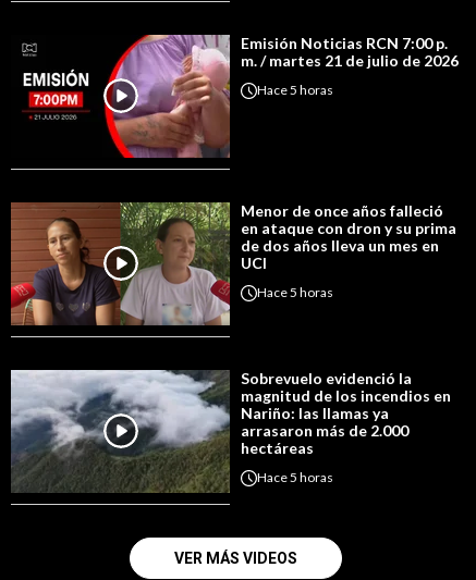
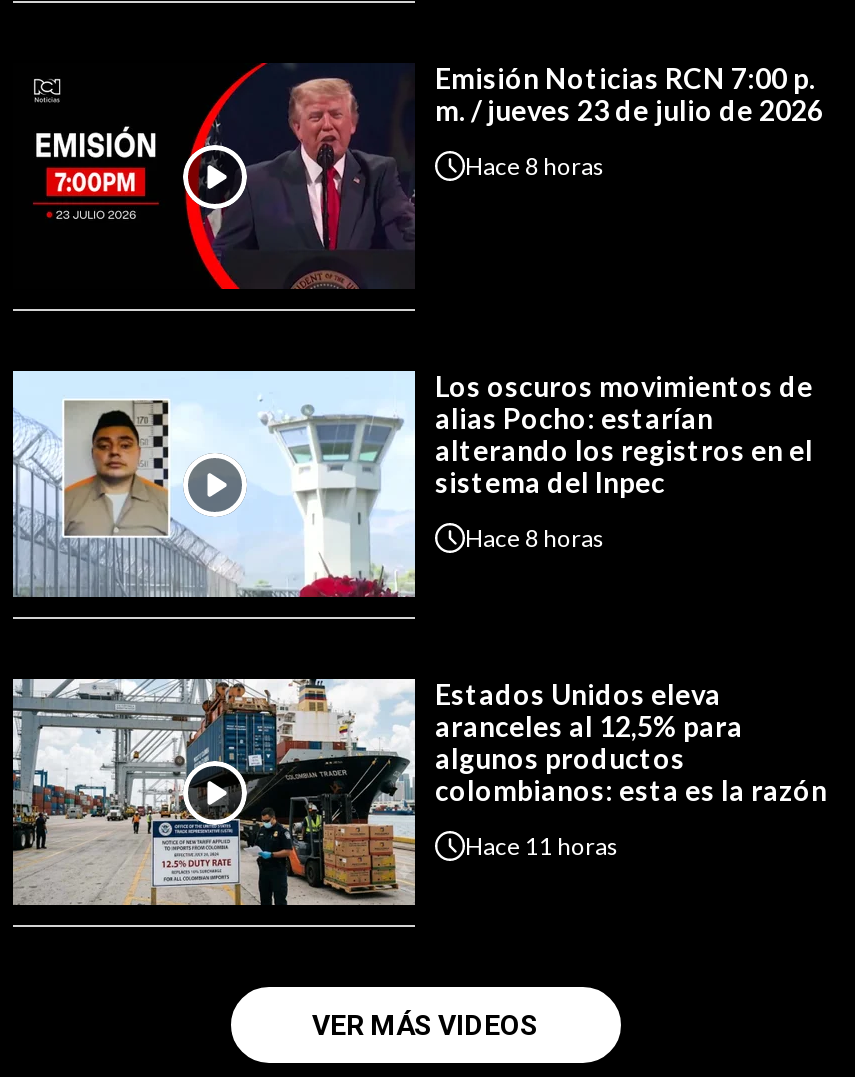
[112,34,459,158] [image] | m. / martes 21 de julio de 2026 -> [199,64,823,290] [image] | m. / jueves 23 de julio de 2026
[257,82,333,98] Hace 5 horas -> [465,150,605,180] Hace 8 horas
[10,201,456,326] [image] | Menor de once años falleció | en ataque con dron y su prima | de dos años lleva un mes en | UCI -> [11,368,813,598] [image] | Los oscuros movimientos de | alias Pocho: estarían | alterando los registros en el | sistema del Inpec
[257,284,333,300] Hace 5 horas -> [465,522,605,552] Hace 8 horas
[11,368,451,493] [image] | Sobrevuelo evidenció la | magnitud de los incendios en | Nariño: las llamas ya | arrasaron más de 2.000 | hectáreas -> [13,677,827,906] [image] | Estados Unidos eleva | aranceles al 12,5% para | algunos productos | colombianos: esta es la razón
[257,469,333,485] Hace 5 horas -> [465,830,619,860] Hace 11 horas

